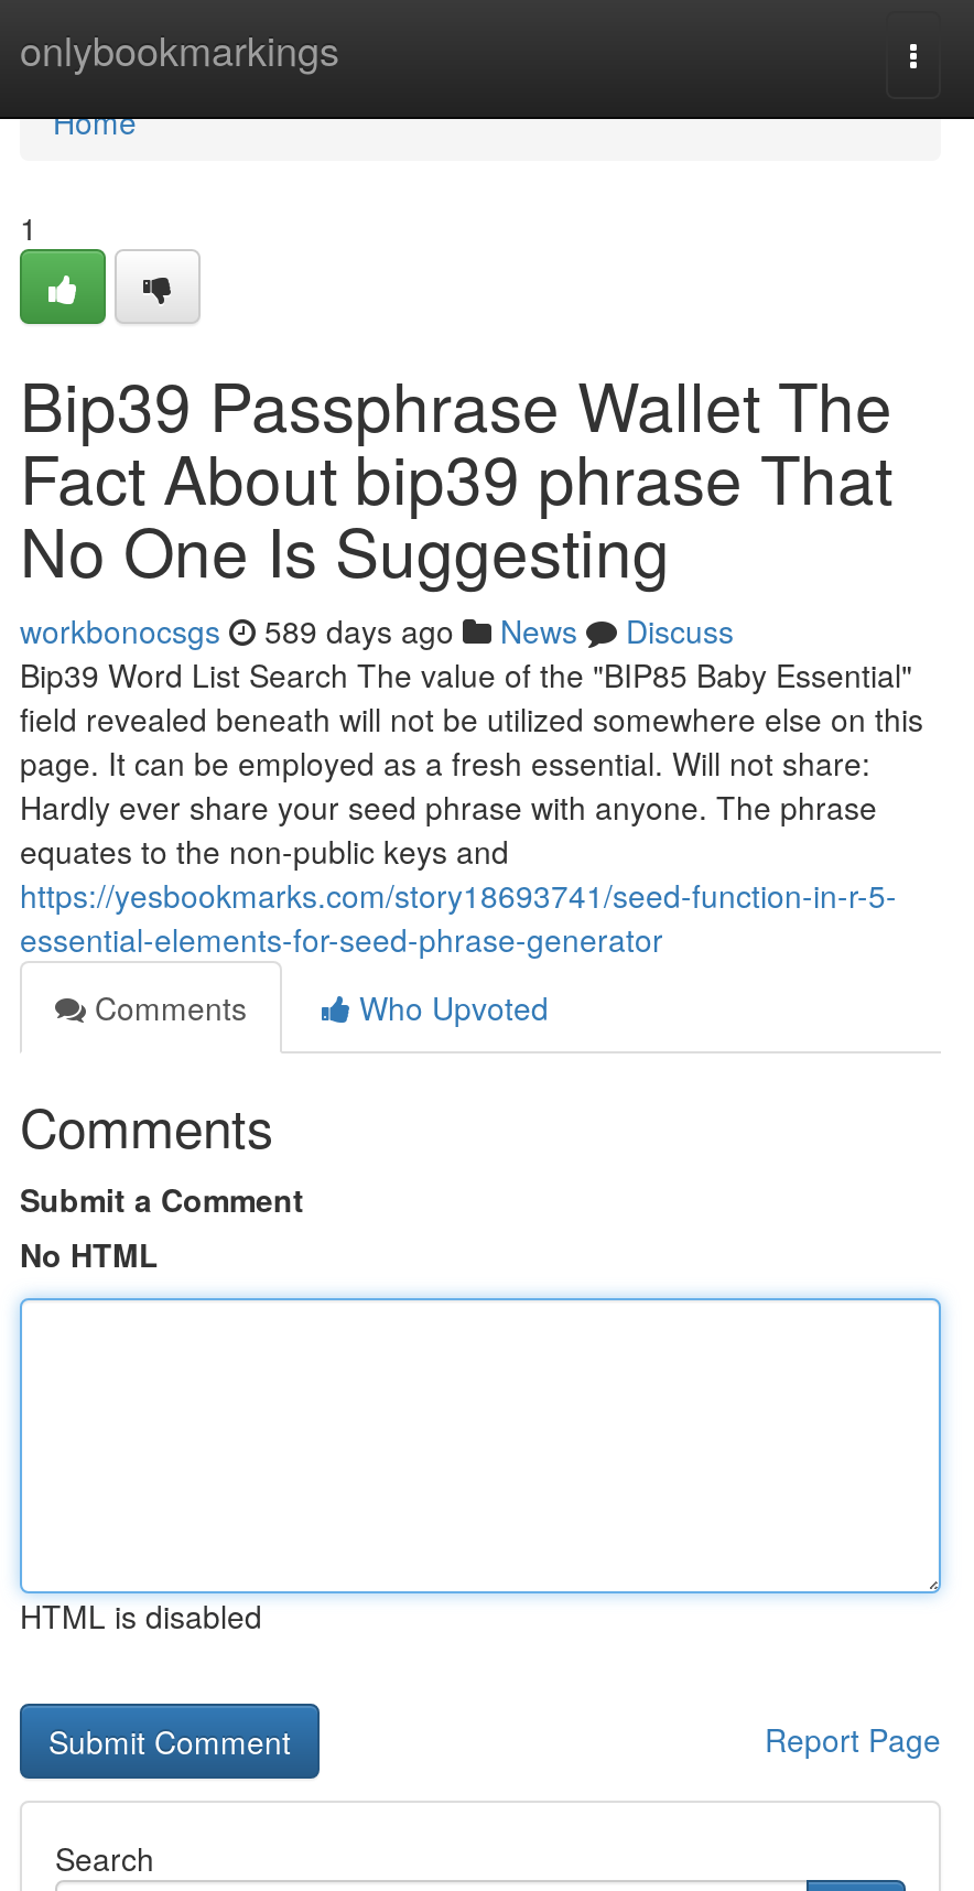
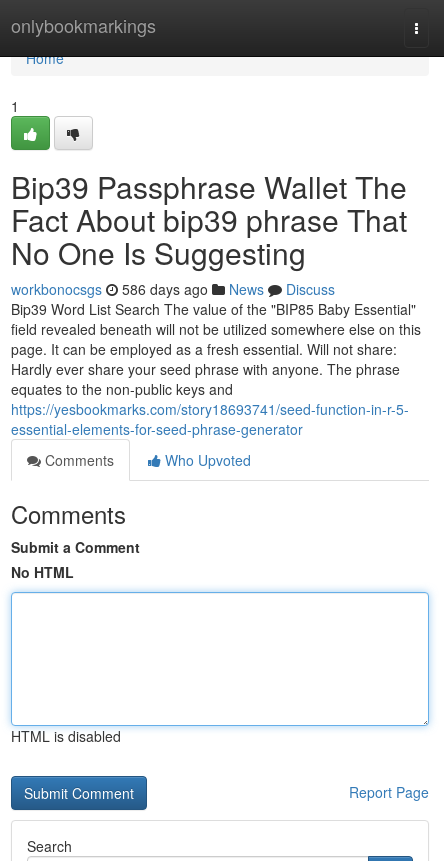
[20,608,734,652] workbonocsgs 589 days ago News Discuss -> [11,279,335,299] workbonocsgs 586 days ago News Discuss

